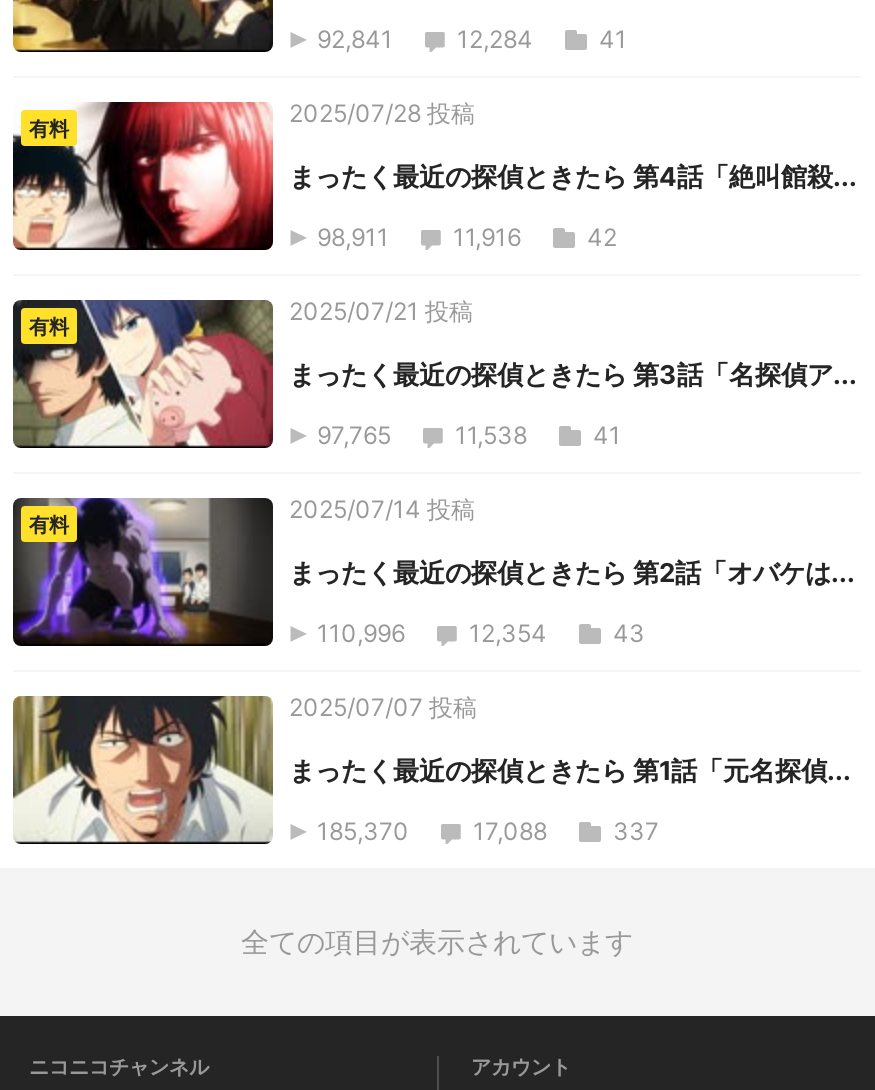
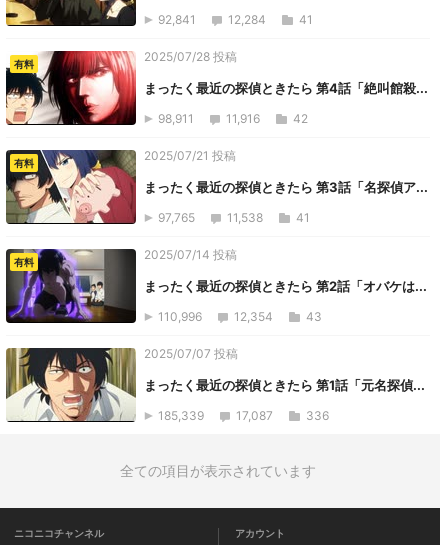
[317,816,409,846] 185,370 -> [158,408,204,423] 185,339
[473,816,547,846] 17,088 -> [236,408,273,423] 17,087
[613,816,659,846] 337 -> [306,408,329,423] 336

